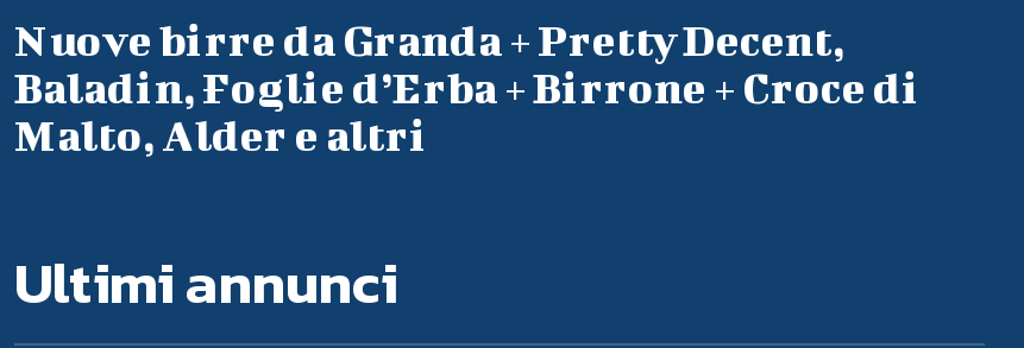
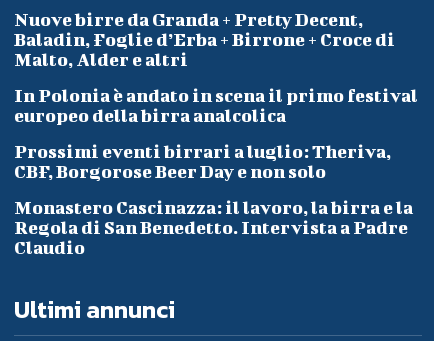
none -> [14,85,418,258] In Polonia è andato in scena il primo festival | europeo della birra analcolica | Prossimi eventi birrari a luglio: Theriva, | CBF, Borgorose Beer Day e non solo | Monastero Cascinazza: il lavoro, la birra e la | Regola di San Benedetto. Intervista a Padre | Claudio

